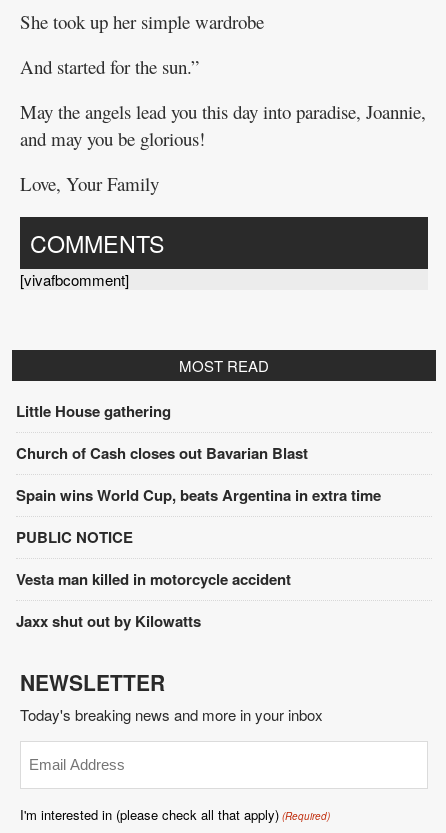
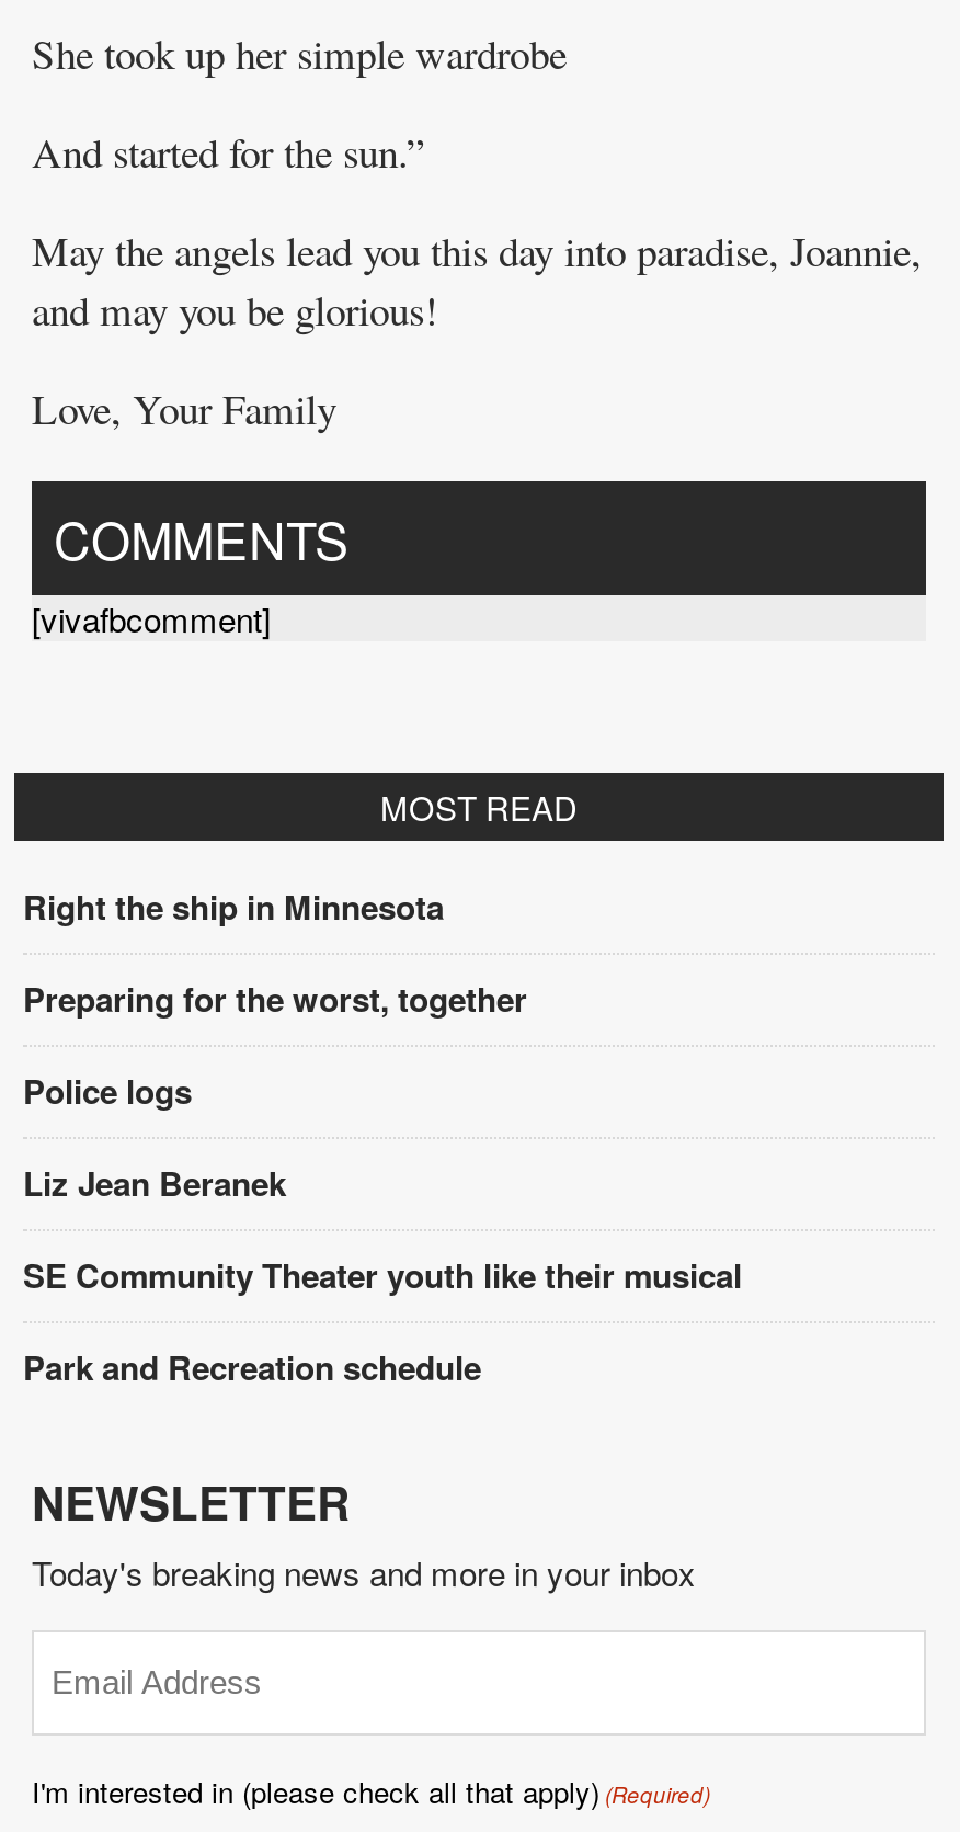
[16,400,171,422] Little House gathering -> [23,883,444,932] Right the ship in Minnesota
[16,442,308,464] Church of Cash closes out Bavarian Blast -> [23,976,527,1024] Preparing for the worst, together
[16,484,381,506] Spain wins World Cup, beats Argentina in extra time -> [23,1068,192,1116] Police logs
[16,526,133,548] PUBLIC NOTICE -> [23,1160,286,1208] Liz Jean Beranek
[16,568,291,590] Vesta man killed in motorcycle accident -> [23,1252,742,1300] SE Community Theater youth like their musical
[16,610,201,632] Jaxx shut out by Kilowatts -> [23,1344,481,1392] Park and Recreation schedule

